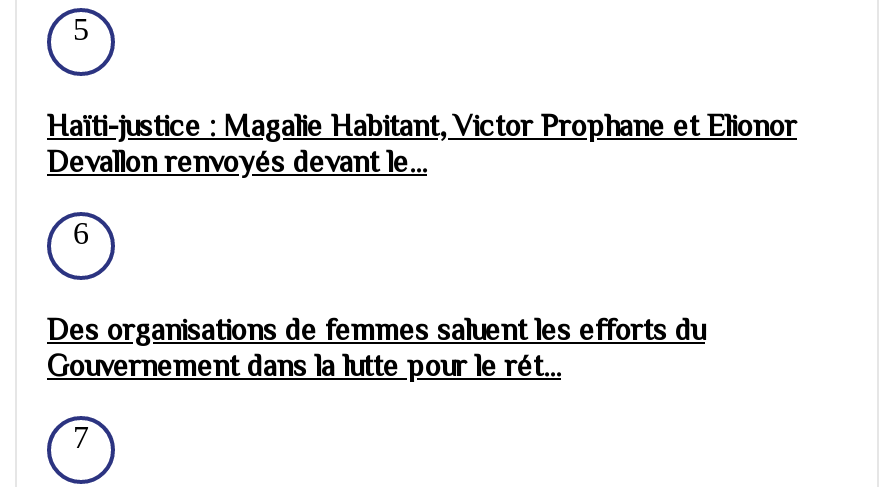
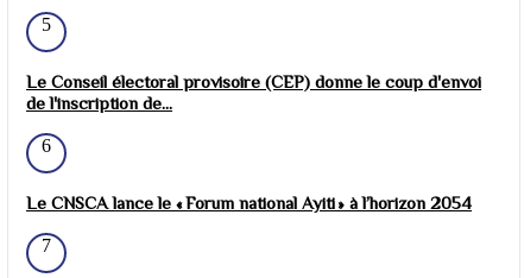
[47,108,797,178] Haïti-justice : Magalie Habitant, Victor Prophane et Elionor | Devallon renvoyés devant le... -> [26,72,481,113] Le Conseil électoral provisoire (CEP) donne le coup d'envoi | de l'inscription de...
[47,312,705,382] Des organisations de femmes saluent les efforts du | Gouvernement dans la lutte pour le rét... -> [26,193,472,213] Le CNSCA lance le « Forum national Ayiti » à l’horizon 2054

